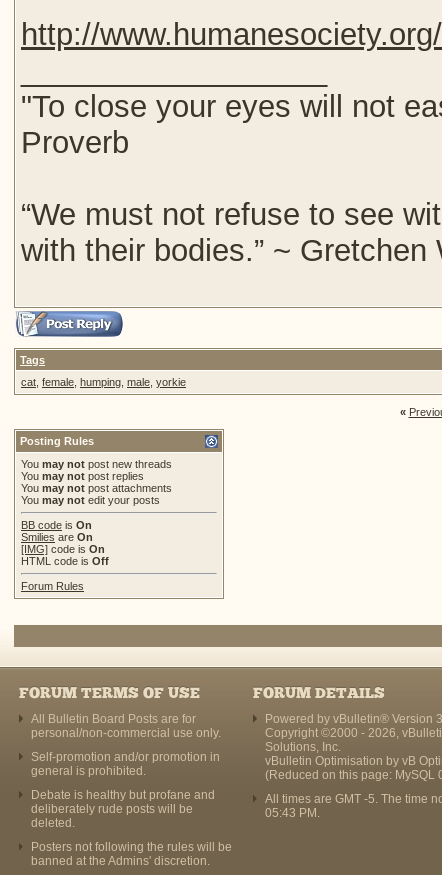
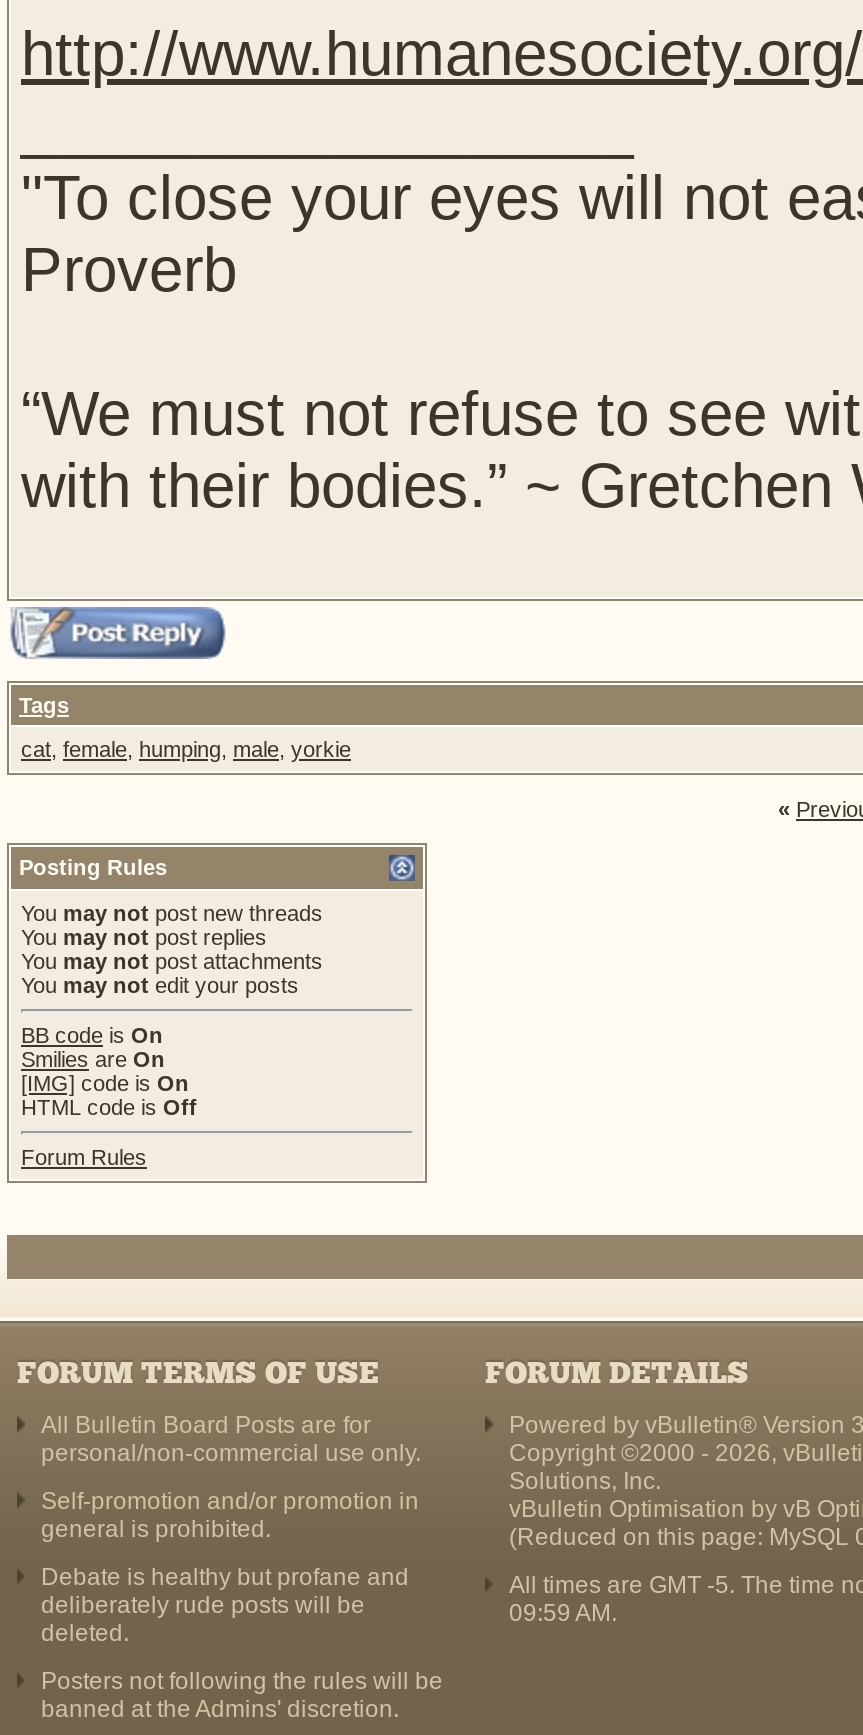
[265,806,320,820] 05:43 PM. -> [509,1599,617,1627] 09:59 AM.

